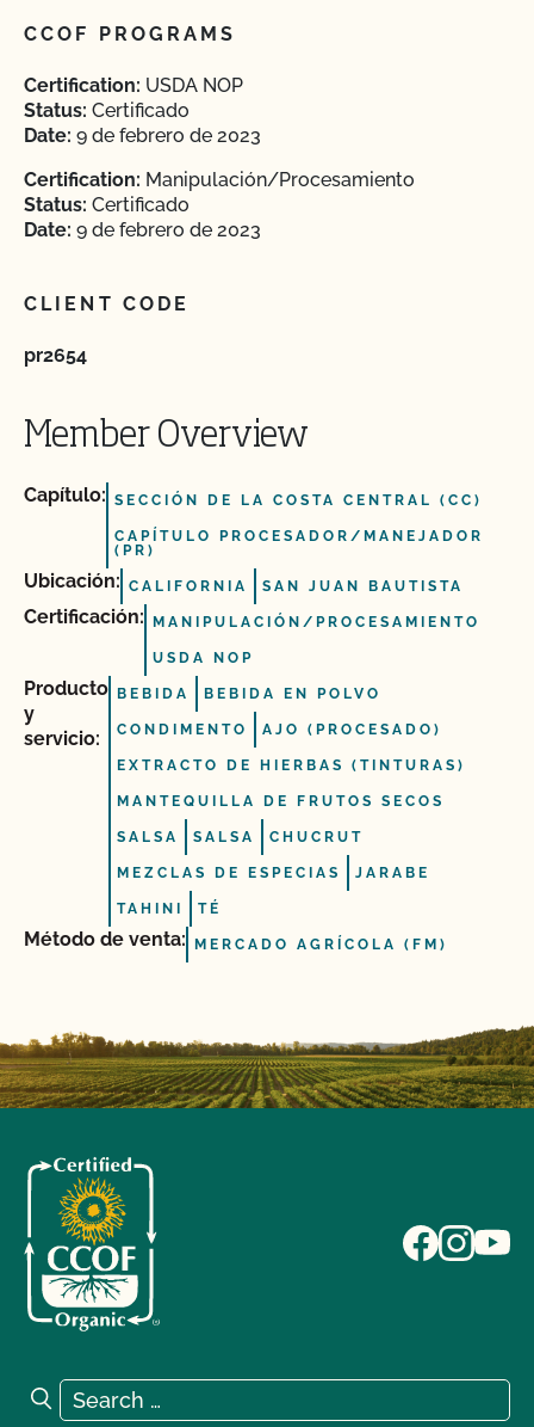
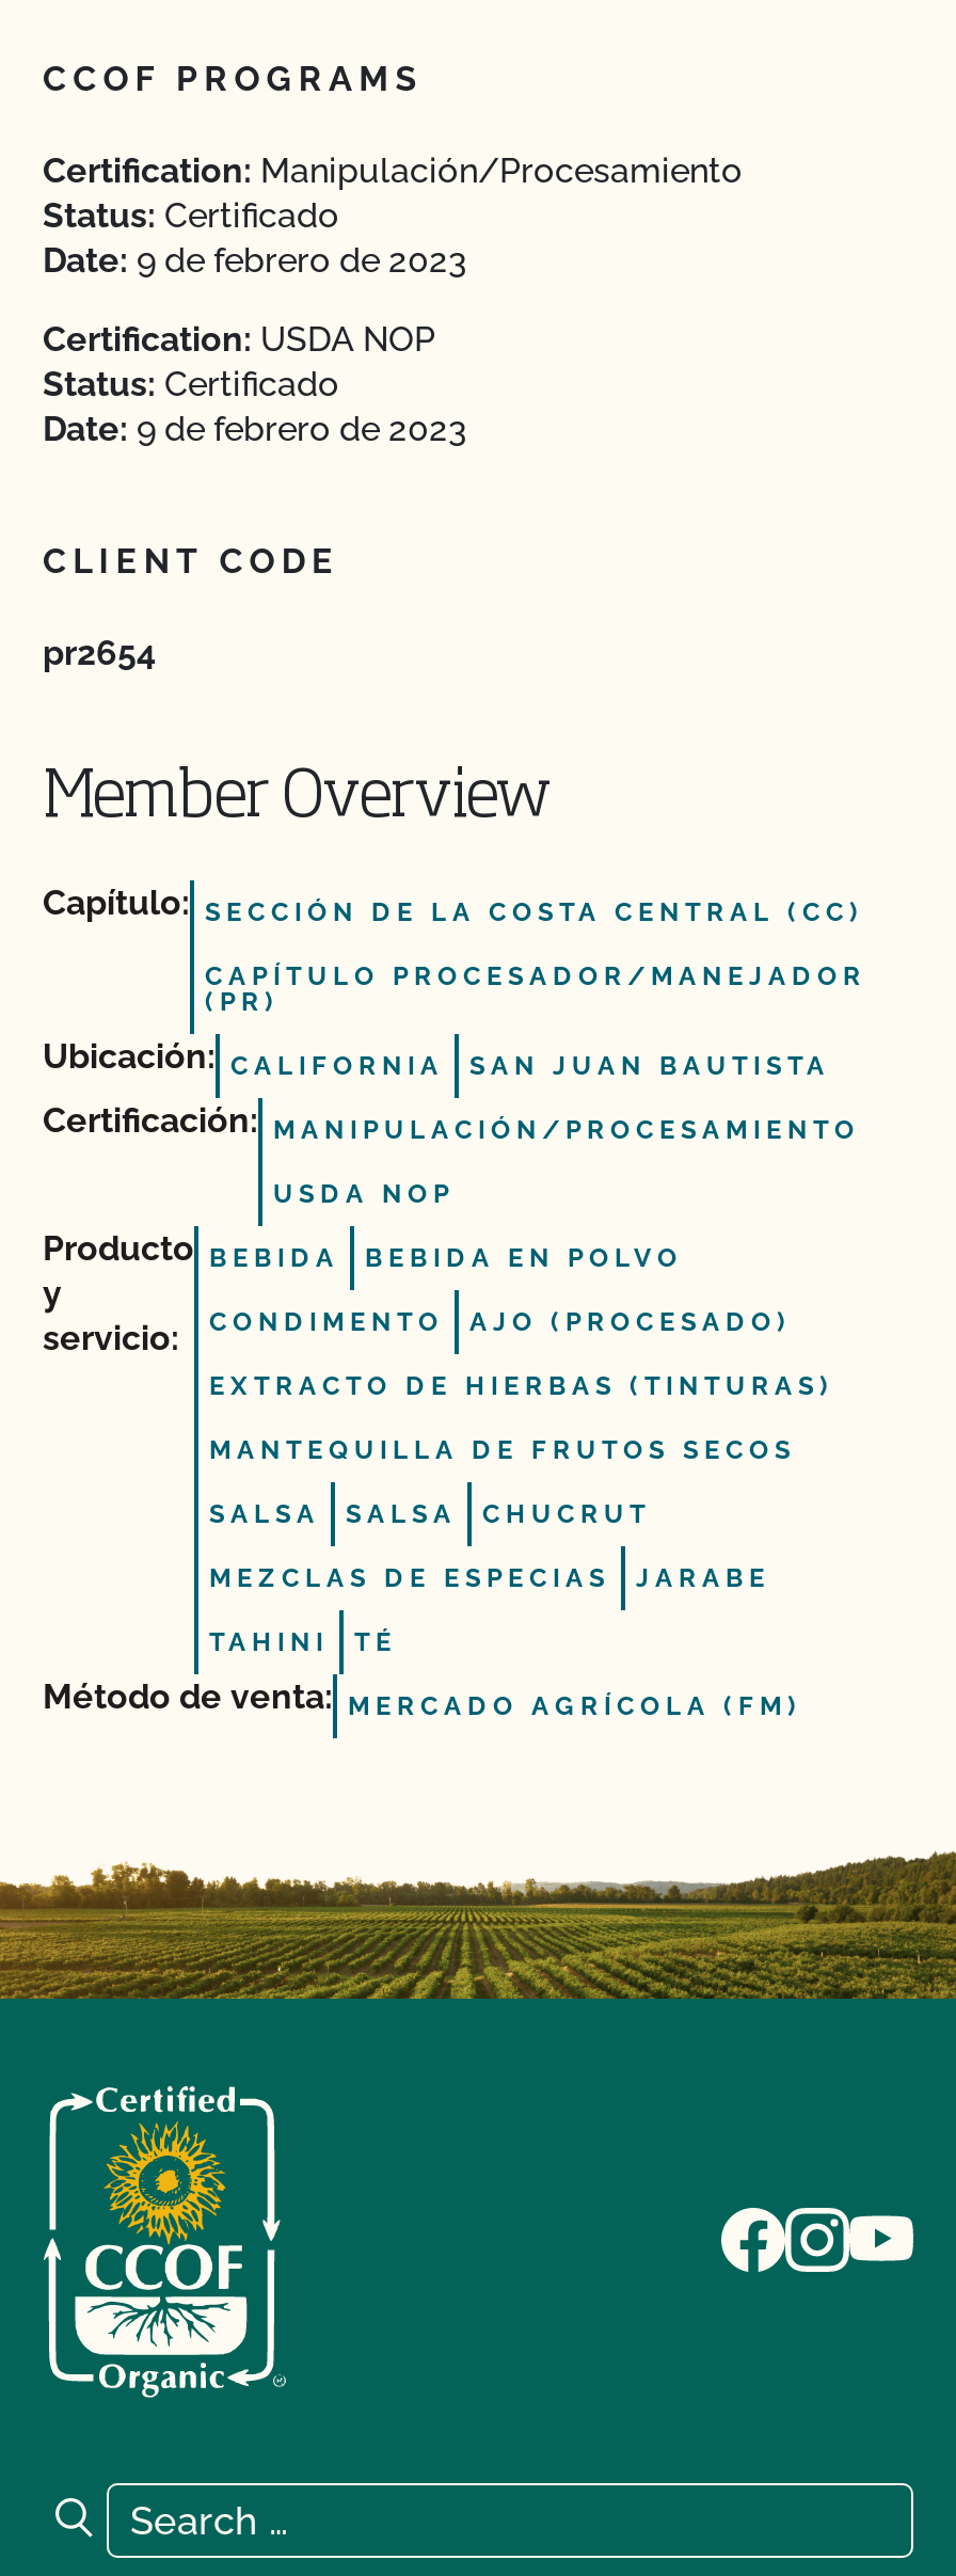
moved [24,74,243,97] -> [43,319,435,360]: Certification: USDA NOP
moved [24,168,415,191] -> [43,150,743,191]: Certification: Manipulación/Procesamiento

